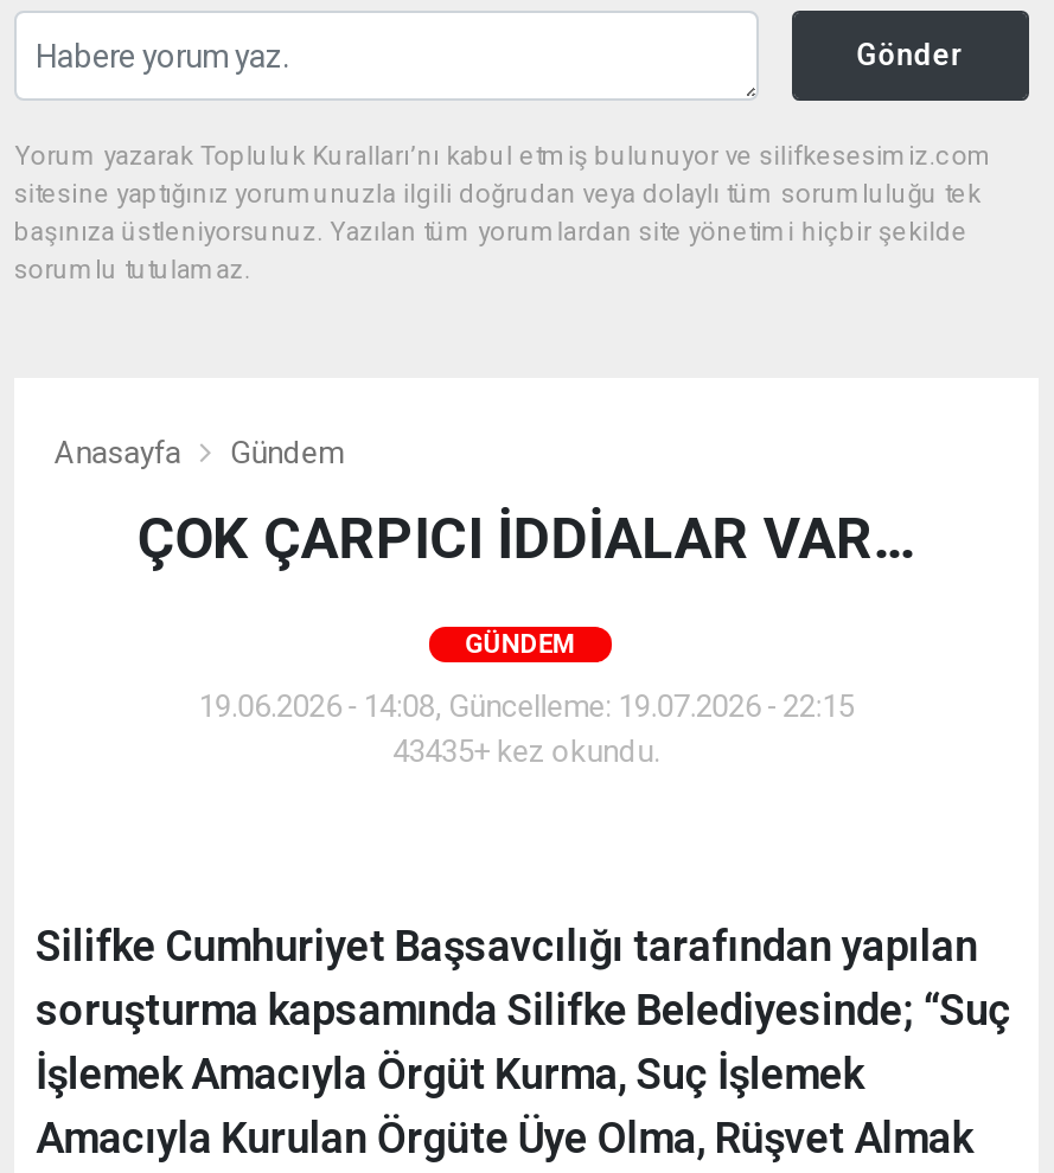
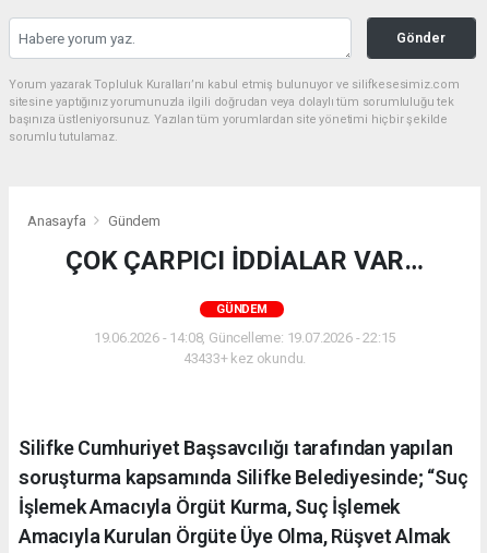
[393,733,660,768] 43435+ kez okundu. -> [183,350,306,366] 43433+ kez okundu.

